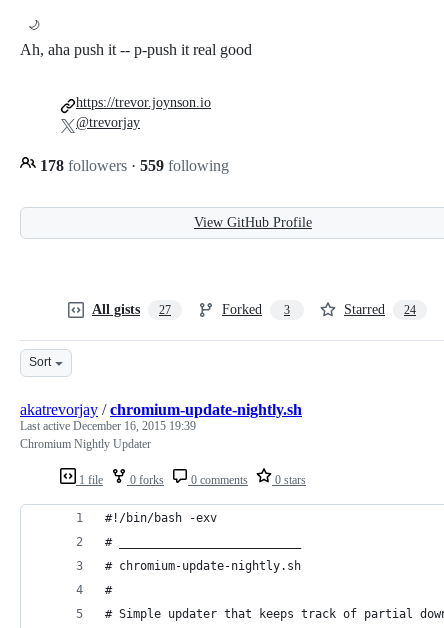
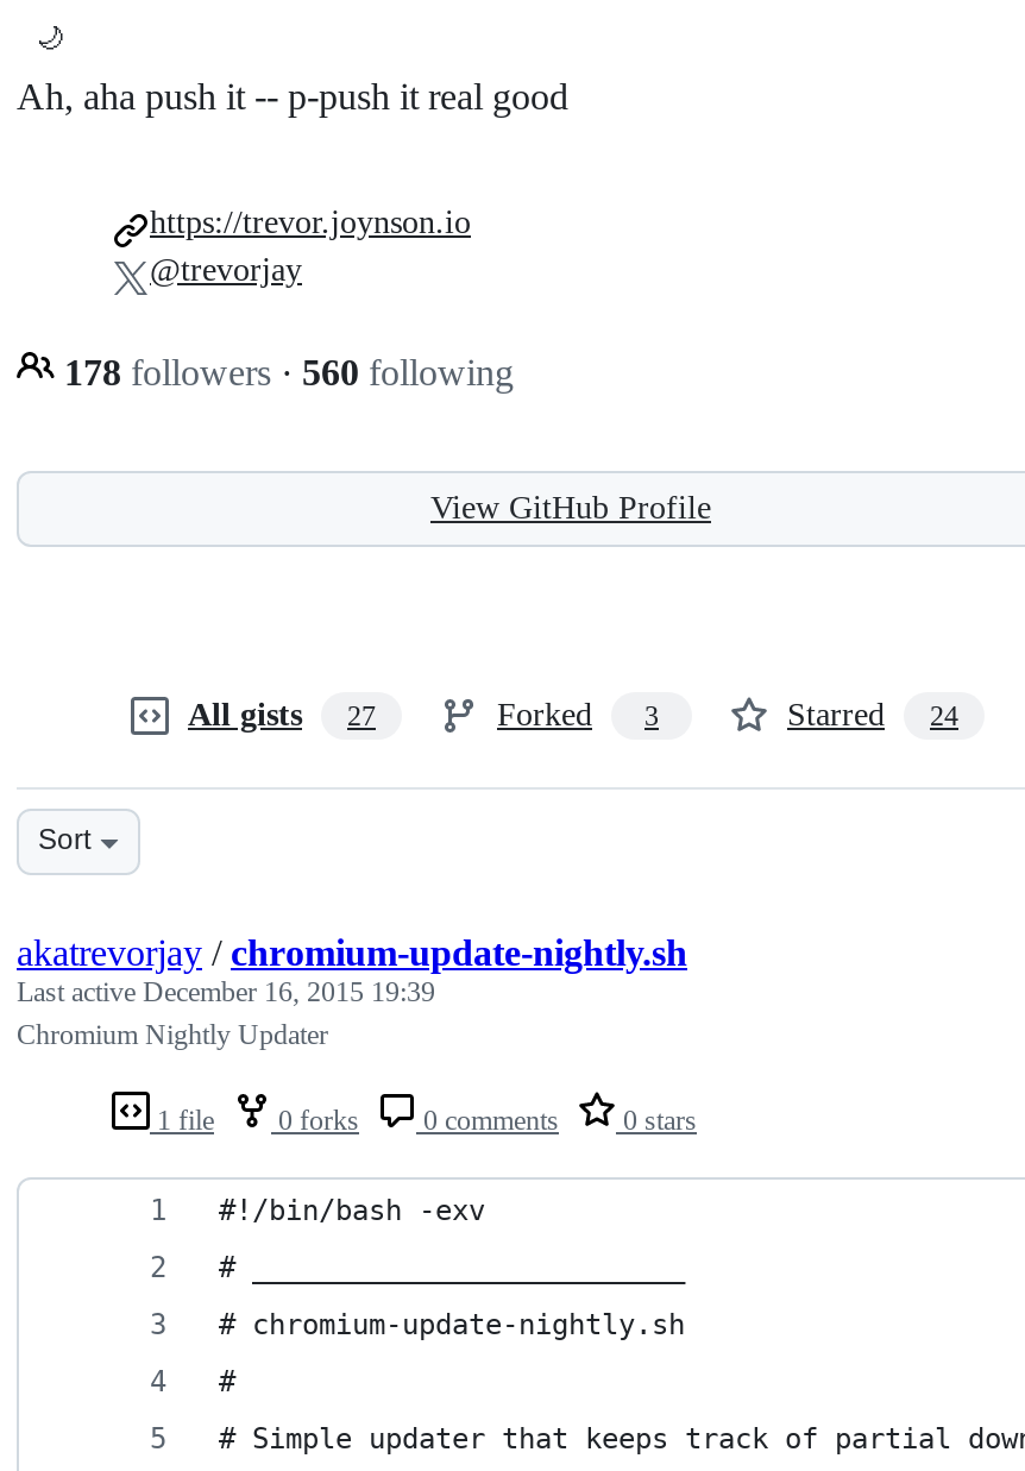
[40,157,229,174] 178 followers · 559 following -> [64,352,514,392] 178 followers · 560 following

